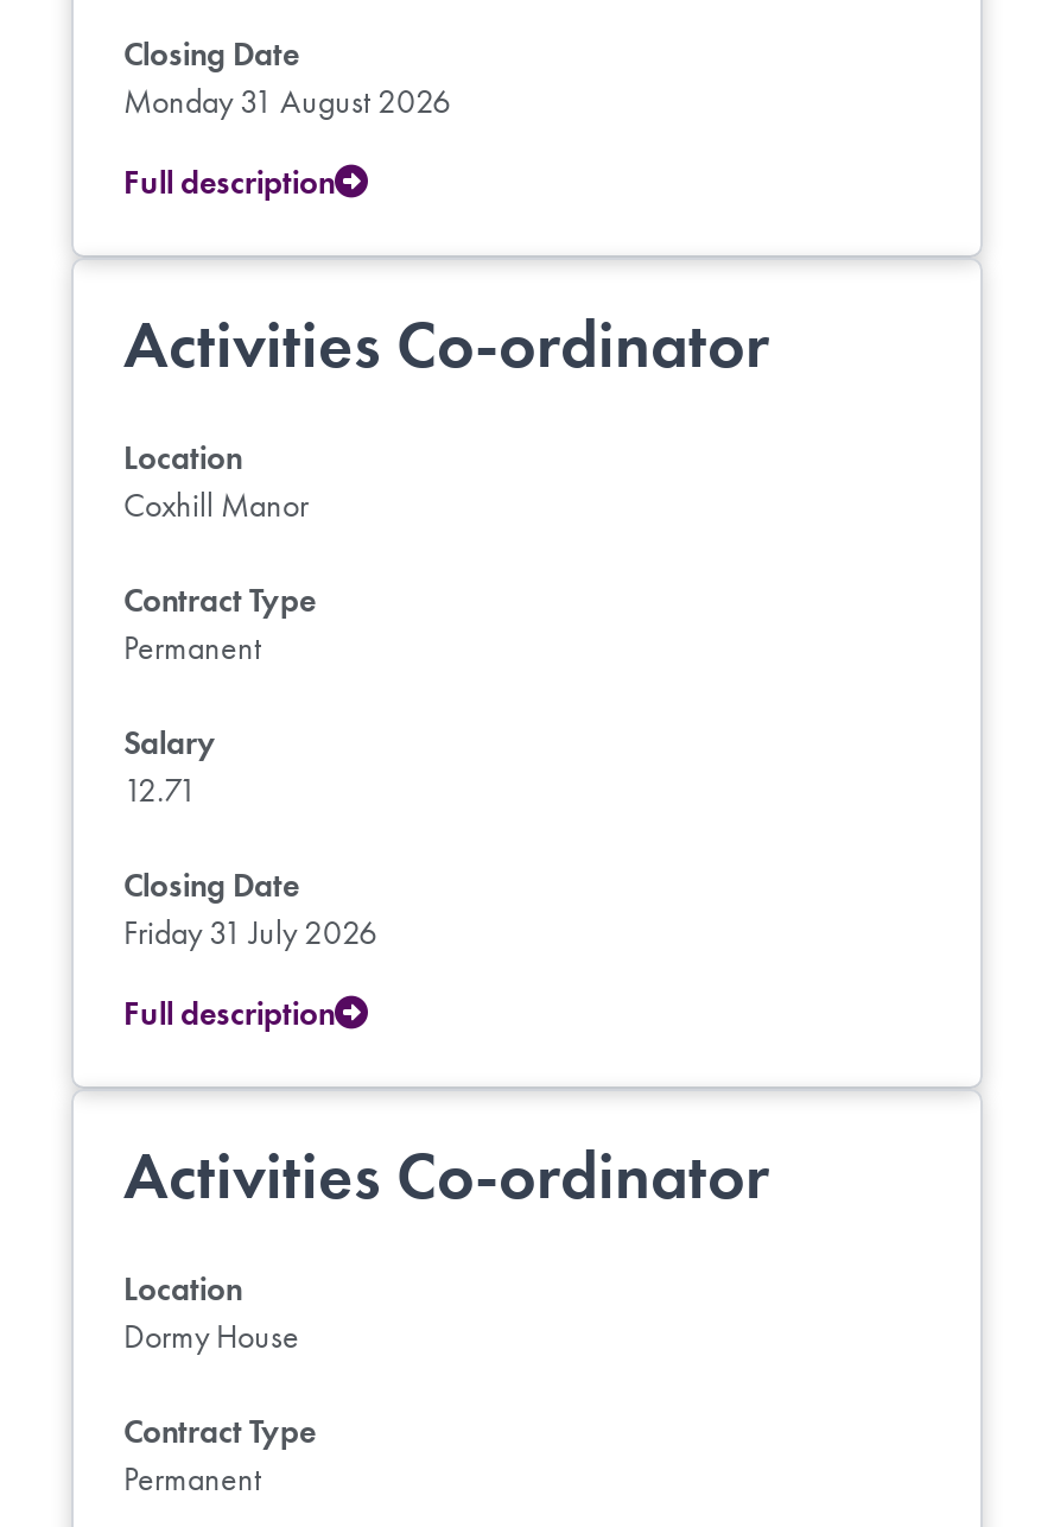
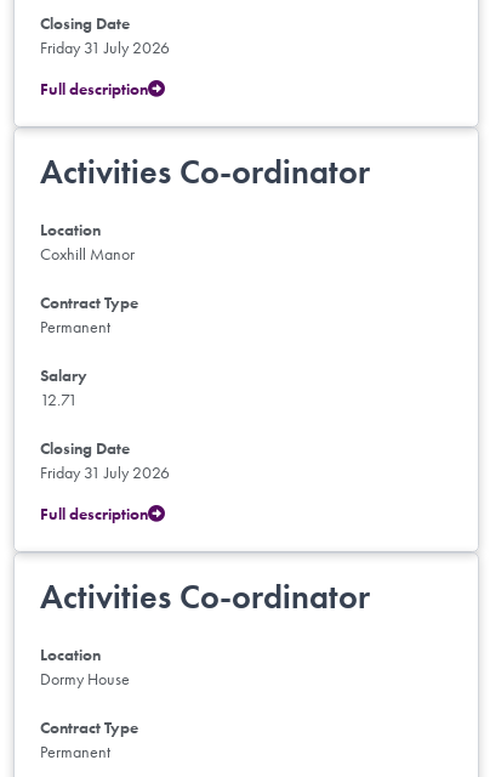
[123,79,451,121] Monday 31 August 2026 -> [40,36,170,58] Friday 31 July 2026

